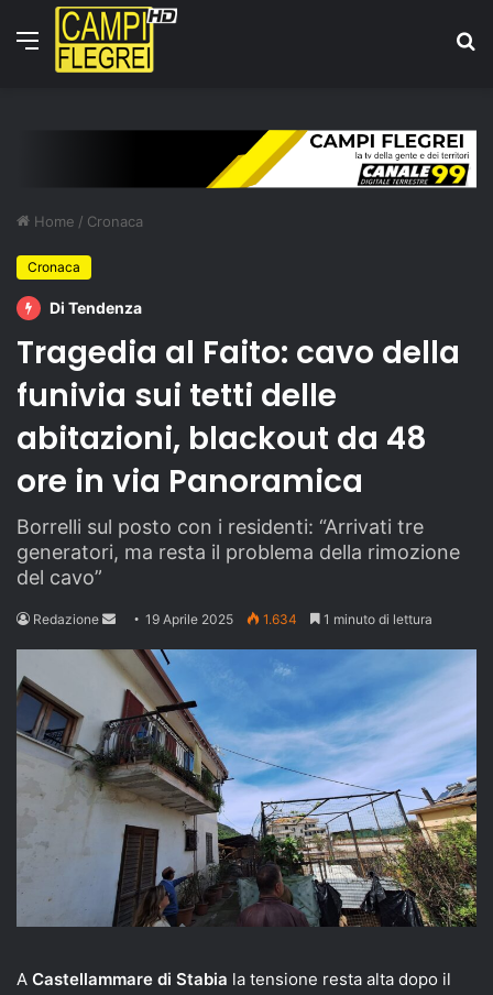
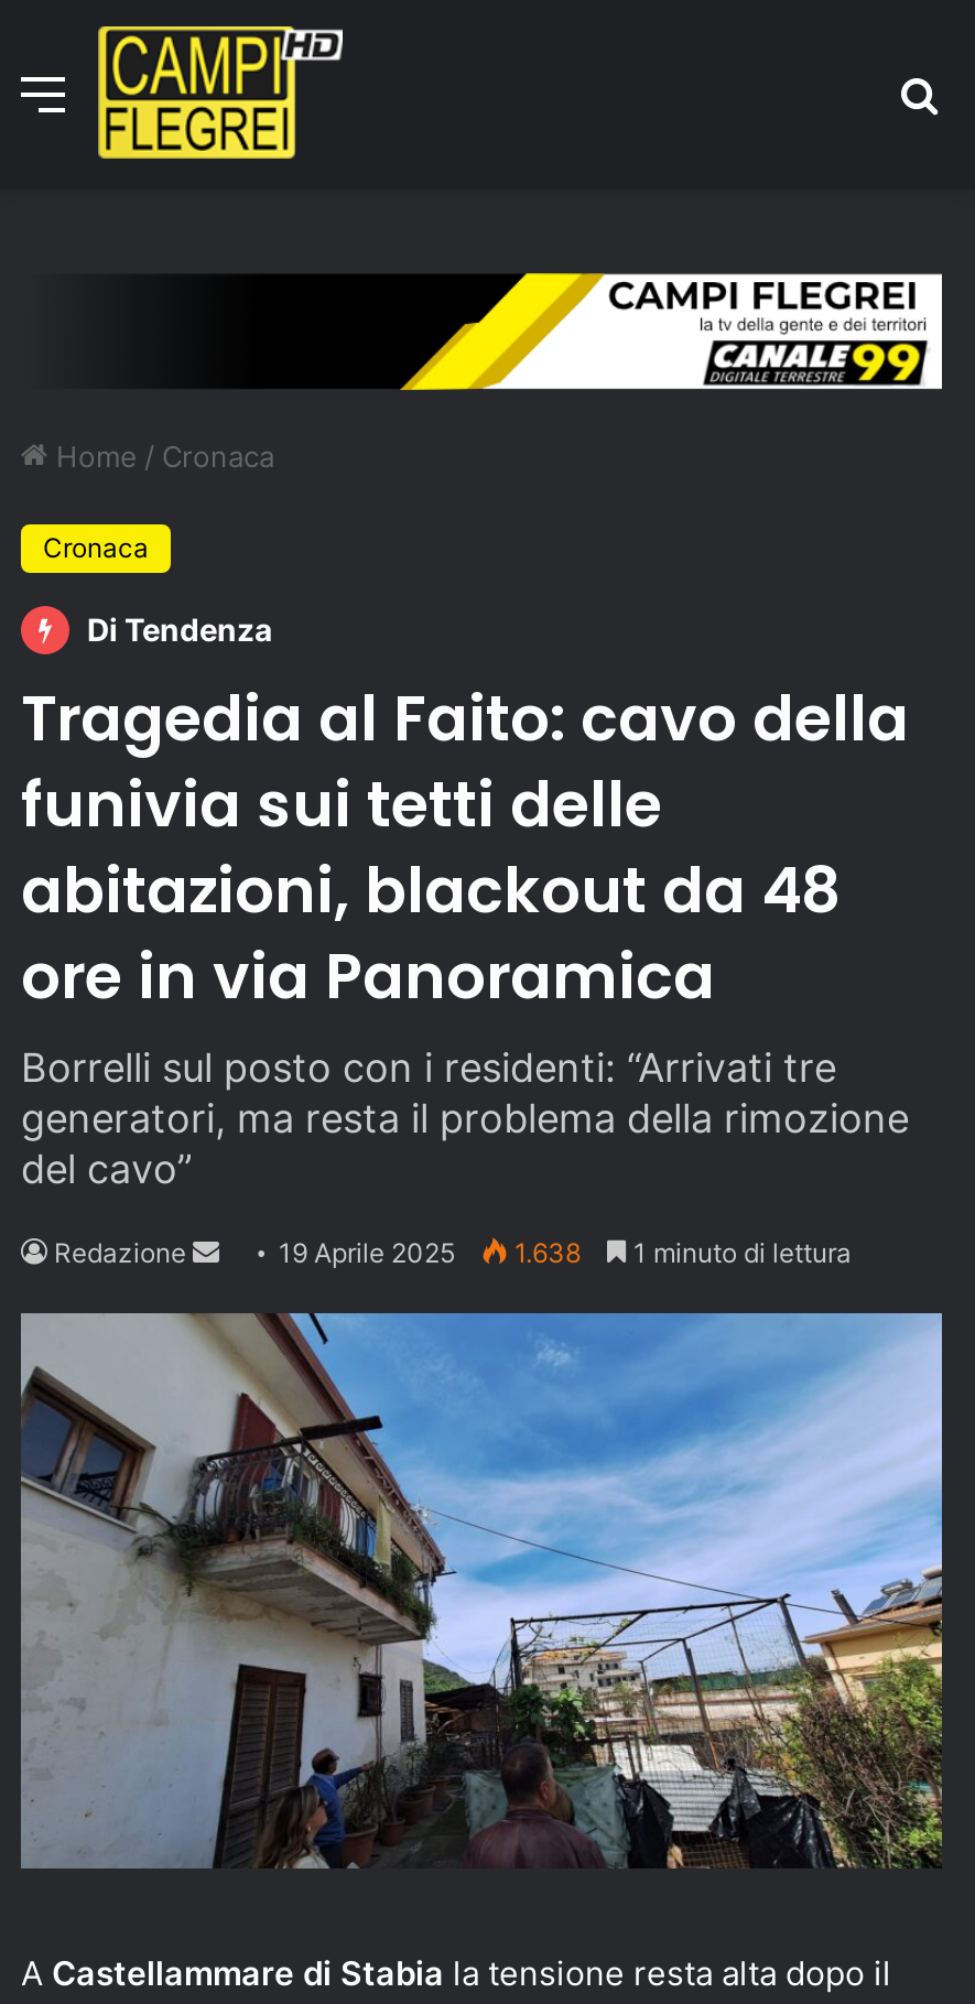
[260,611,297,627] 1.634 -> [508,1236,581,1269] 1.638

